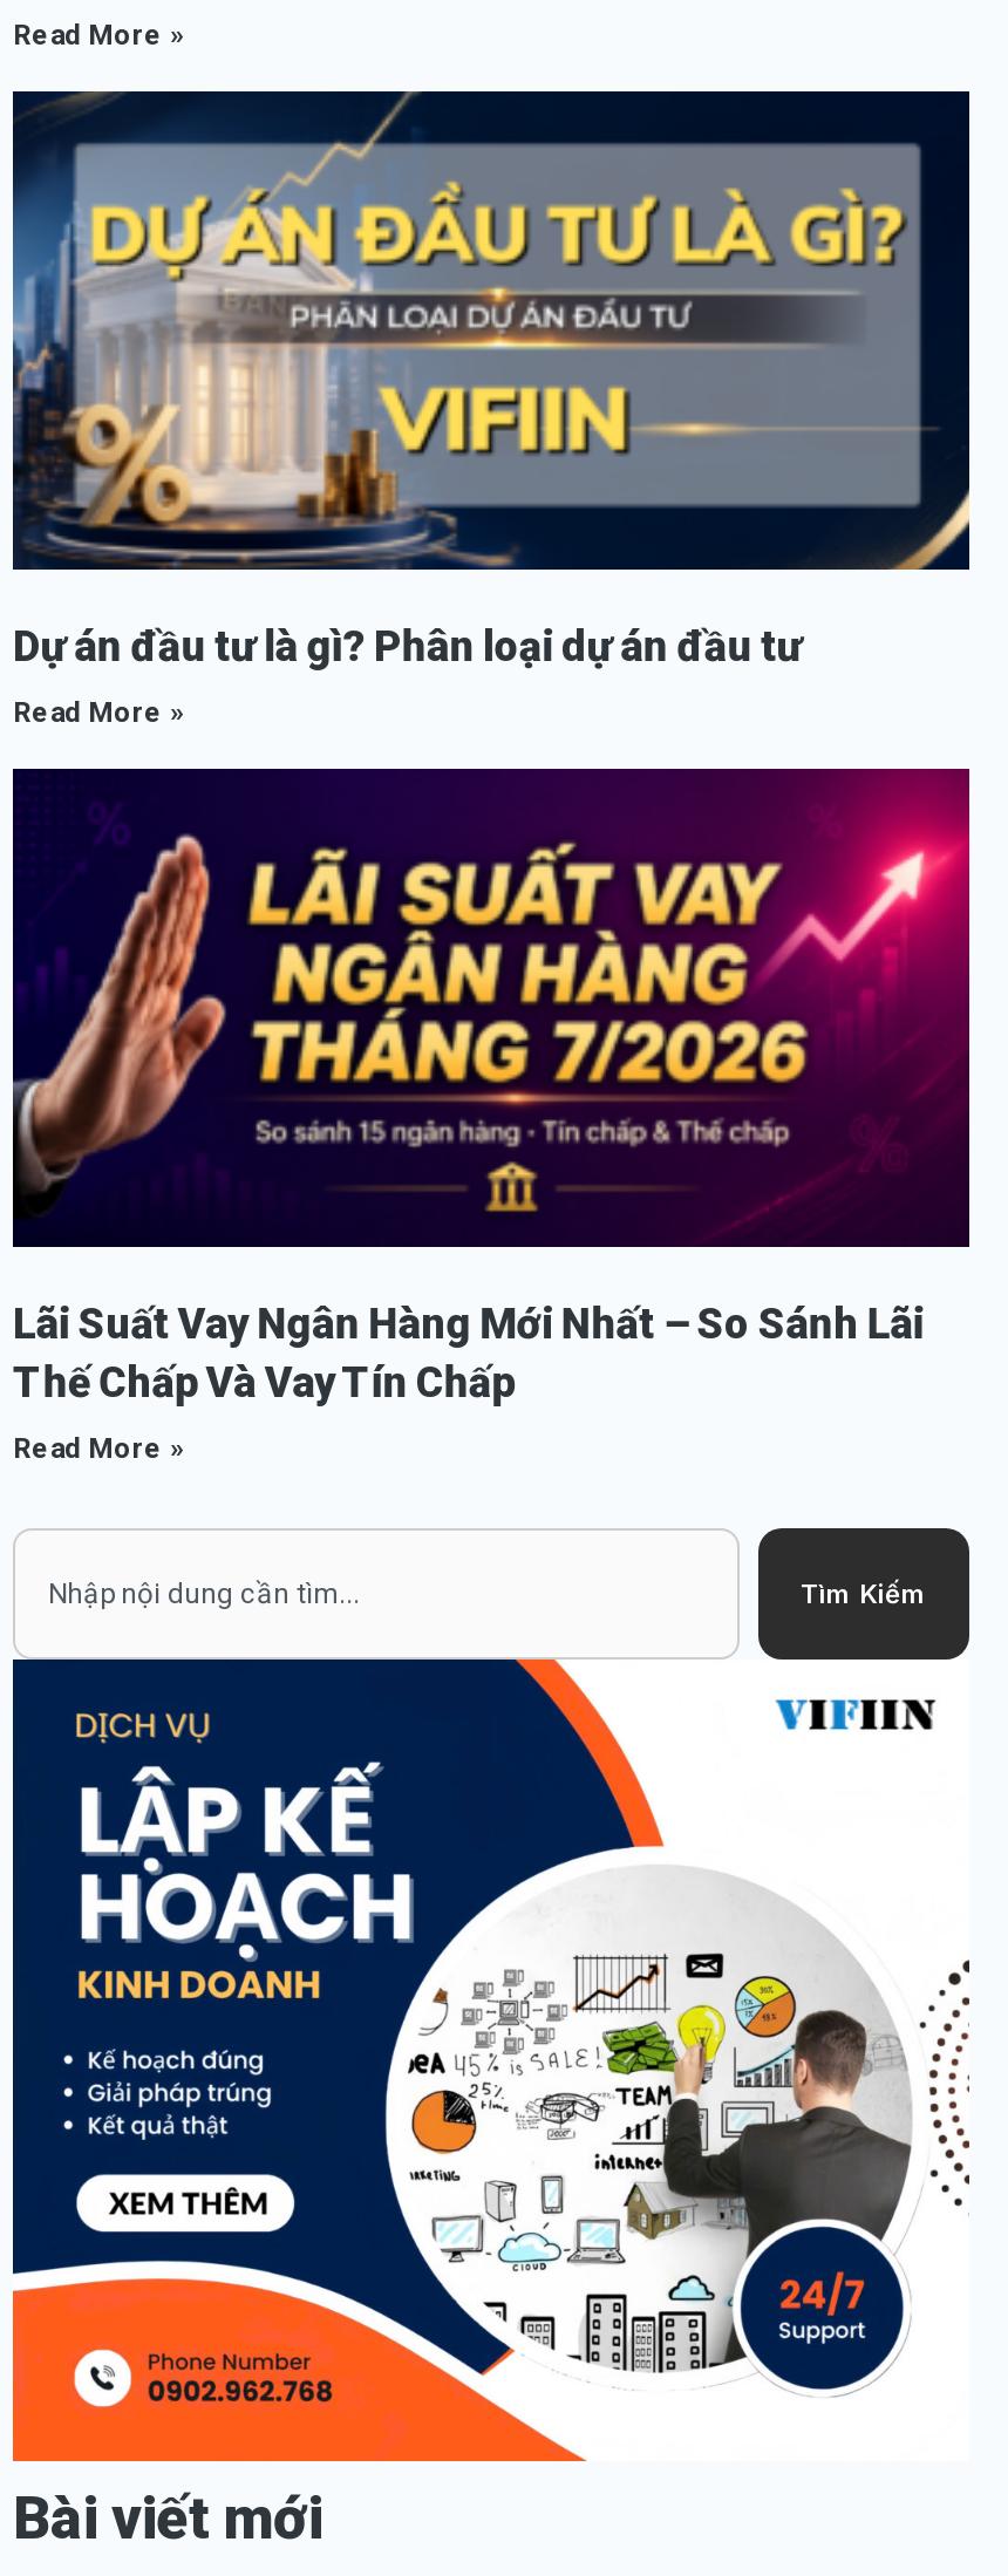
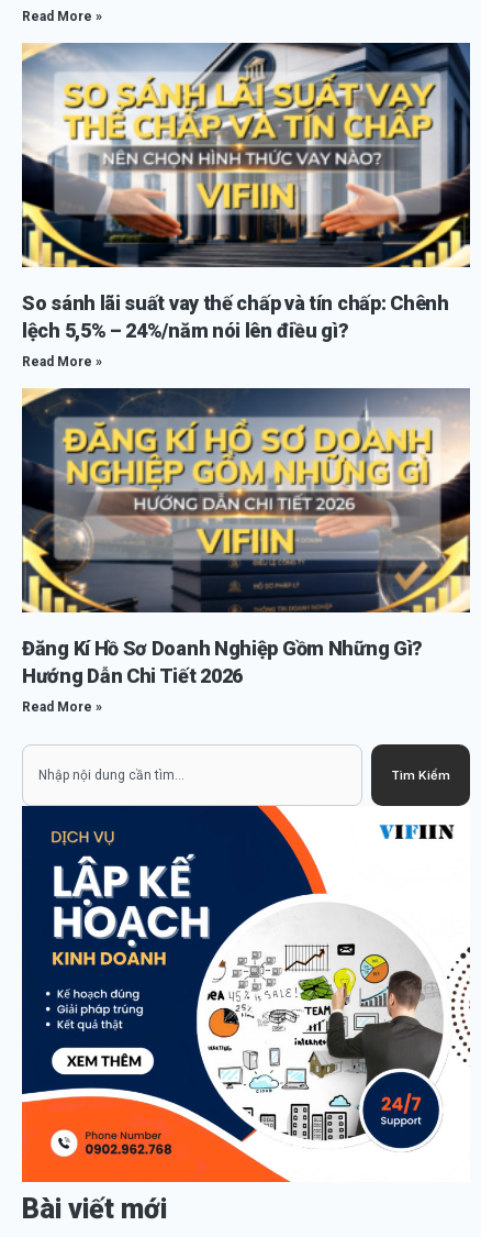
[11,89,972,670] [image] | Dự án đầu tư là gì? Phân loại dự án đầu tư -> [22,42,471,342] [image] | So sánh lãi suất vay thế chấp và tín chấp: Chênh | lệch 5,5% – 24%/năm nói lên điều gì?
[11,766,972,1406] [image] | Lãi Suất Vay Ngân Hàng Mới Nhất – So Sánh Lãi | Thế Chấp Và Vay Tín Chấp -> [21,387,471,687] [image] | Đăng Kí Hồ Sơ Doanh Nghiệp Gồm Những Gì? | Hướng Dẫn Chi Tiết 2026

